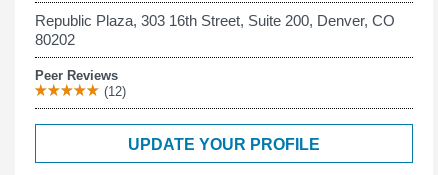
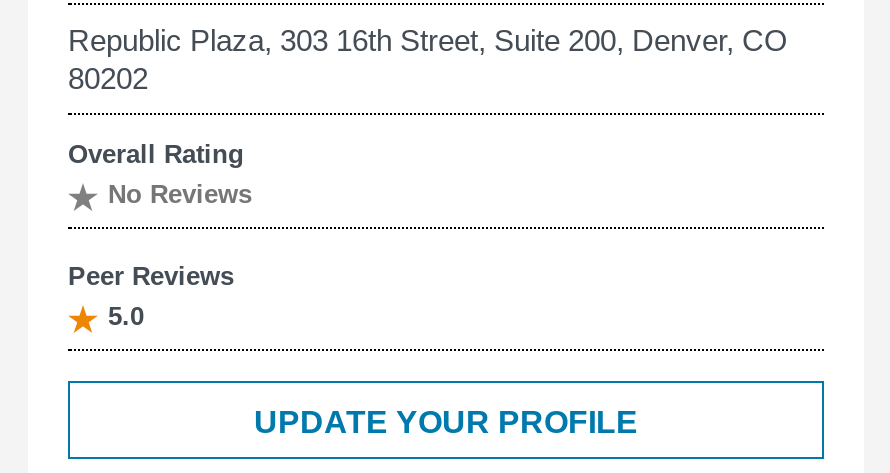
none -> [68,139,252,209] Overall Rating | No Reviews
[104,84,126,99] (12) -> [108,301,144,331] 5.0

